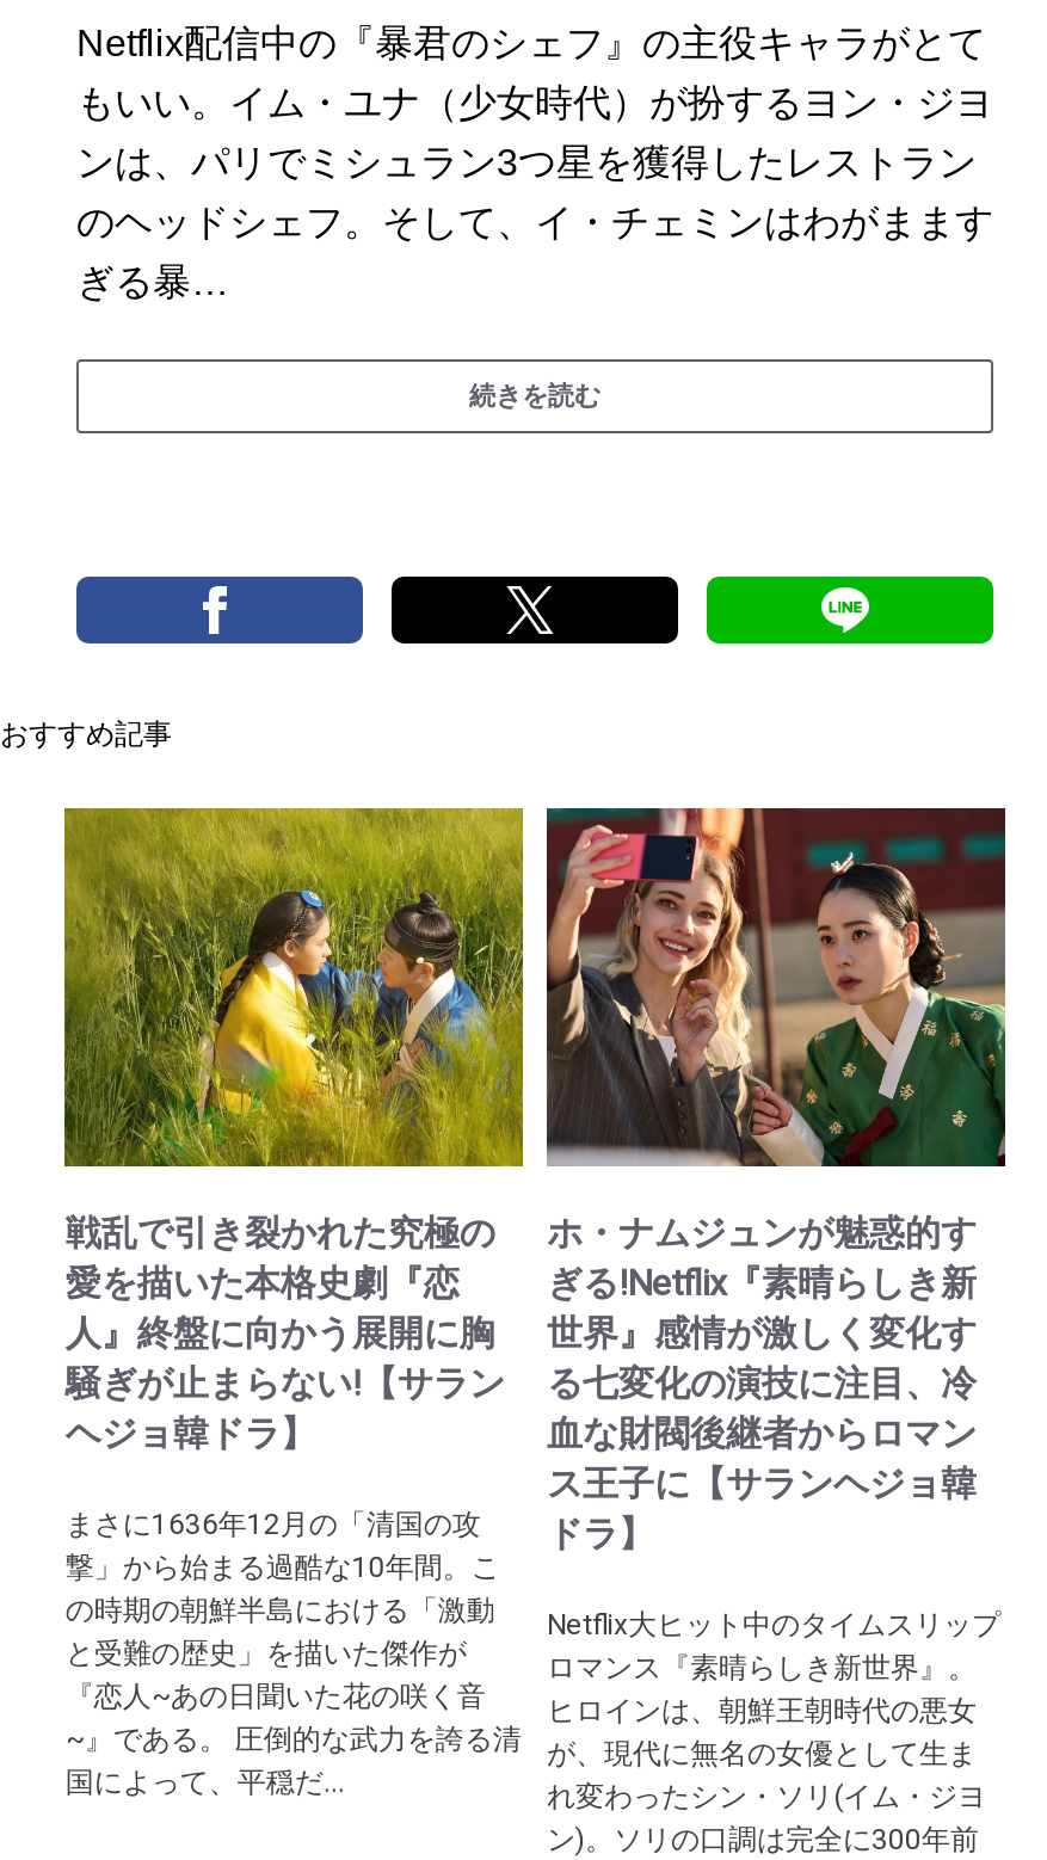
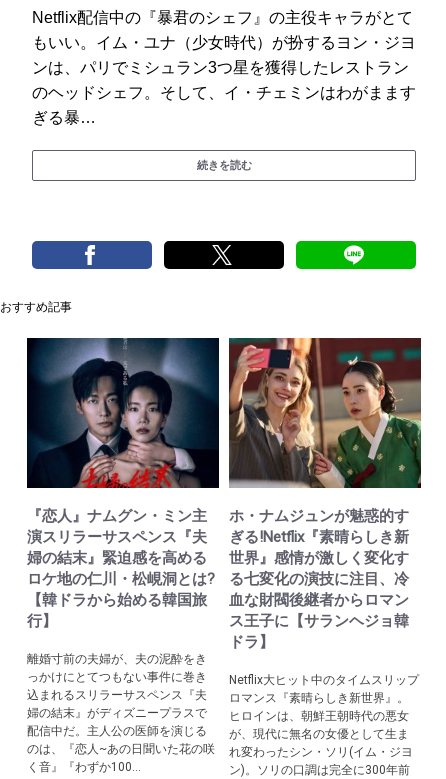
[62,805,525,1454] [image] | 戦乱で引き裂かれた究極の | 愛を描いた本格史劇『恋 | 人』終盤に向かう展開に胸 | 騒ぎが止まらない!【サラン | ヘジョ韓ドラ】 -> [26,337,220,630] [image] | 『恋人』ナムグン・ミン主 | 演スリラーサスペンス『夫 | 婦の結末』緊迫感を高める | ロケ地の仁川・松峴洞とは? | 【韓ドラから始める韓国旅 | 行】
[65,1507,521,1798] まさに1636年12月の「清国の攻 | 撃」から始まる過酷な10年間。こ | の時期の朝鮮半島における「激動 | と受難の歴史」を描いた傑作が | 『恋人~あの日聞いた花の咲く音 | ~』である。 圧倒的な武力を誇る清 | 国によって、平穏だ... -> [27,652,215,774] 離婚寸前の夫婦が、夫の泥酔をき | っかけにとてつもない事件に巻き | 込まれるスリラーサスペンス『夫 | 婦の結末』がディズニープラスで | 配信中だ。主人公の医師を演じる | のは、『恋人~あの日聞いた花の咲 | く音』『わずか100...

